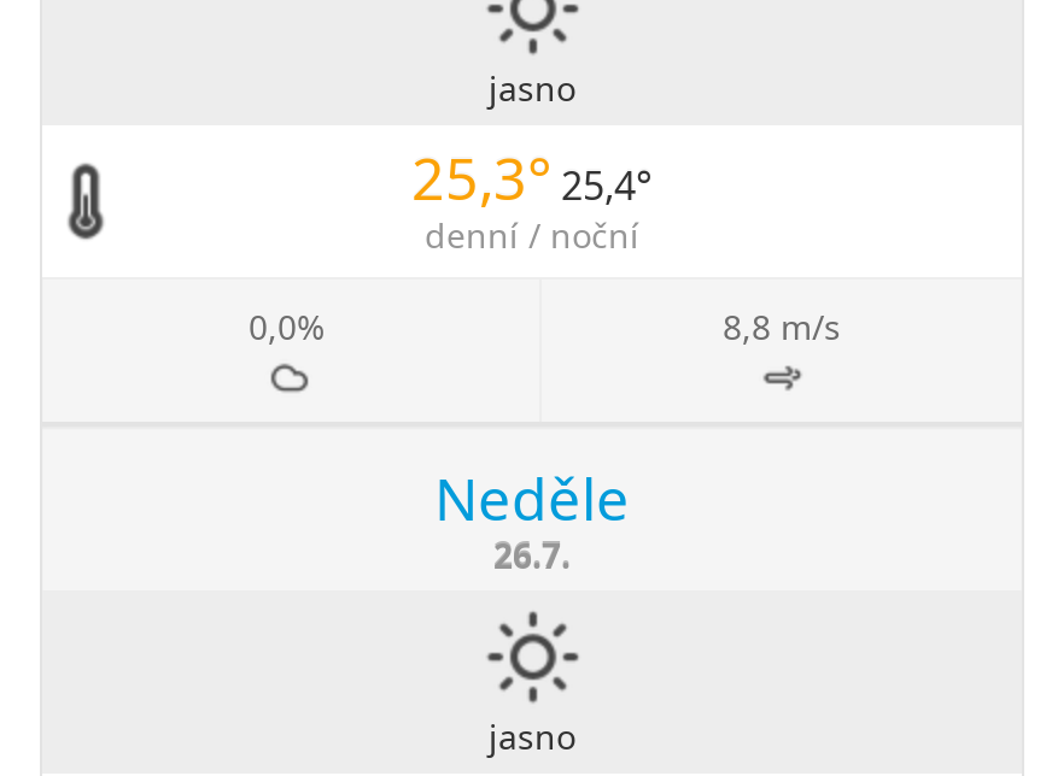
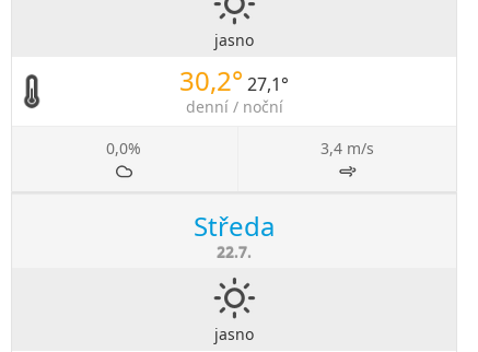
[411,137,653,216] 25,3° 25,4° -> [179,62,289,98] 30,2° 27,1°
[723,303,841,349] 8,8 m/s -> [320,138,374,158] 3,4 m/s
[434,458,630,578] Neděle | 26.7. -> [194,208,275,262] Středa | 22.7.

